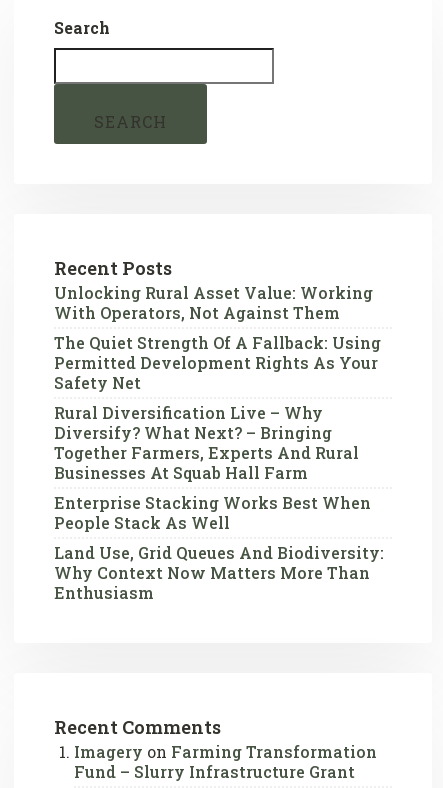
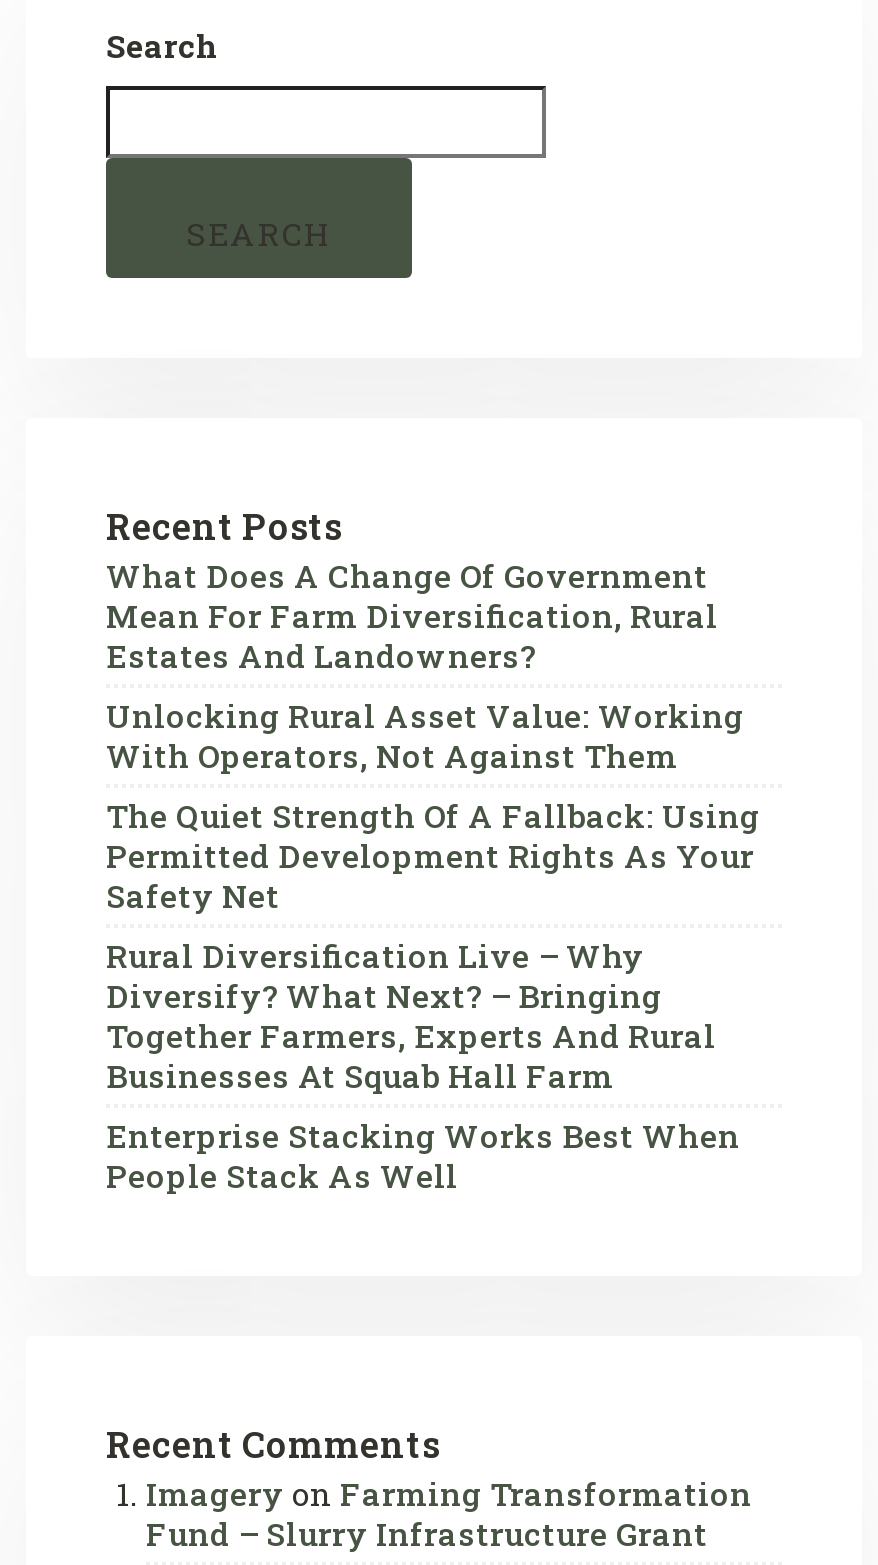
none -> [106,555,718,677] What Does A Change Of Government | Mean For Farm Diversification, Rural | Estates And Landowners?
moved [54,282,381,533] -> [106,695,760,1197]: Unlocking Rural Asset Value: Working | With Operators, Not Against Them | The Quiet Strength Of A Fallback: Using | ... | Enterprise Stacking Works Best When | People Stack As Well
[54,542,384,603] Land Use, Grid Queues And Biodiversity: | Why Context Now Matters More Than | Enthusiasm -> none

